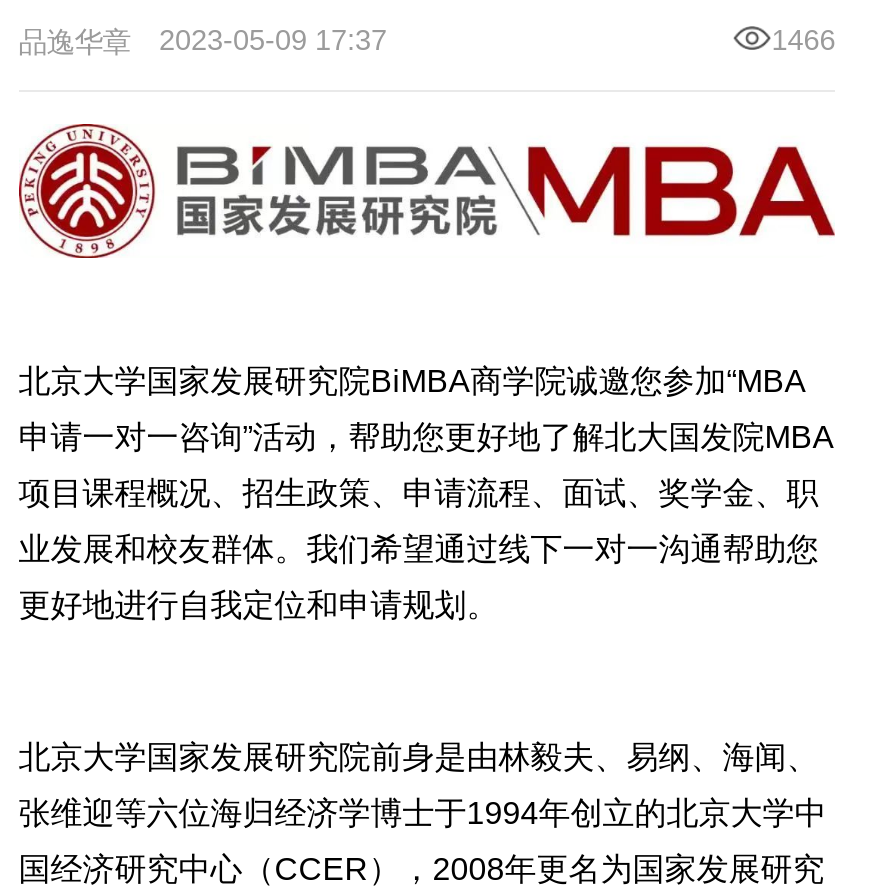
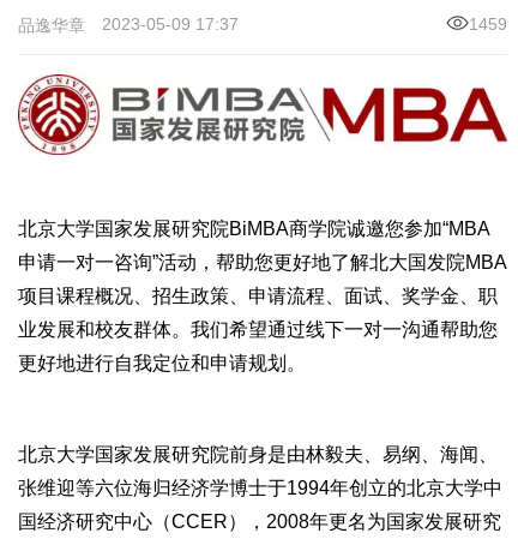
[772,24,836,56] 1466 -> [469,14,508,33] 1459

